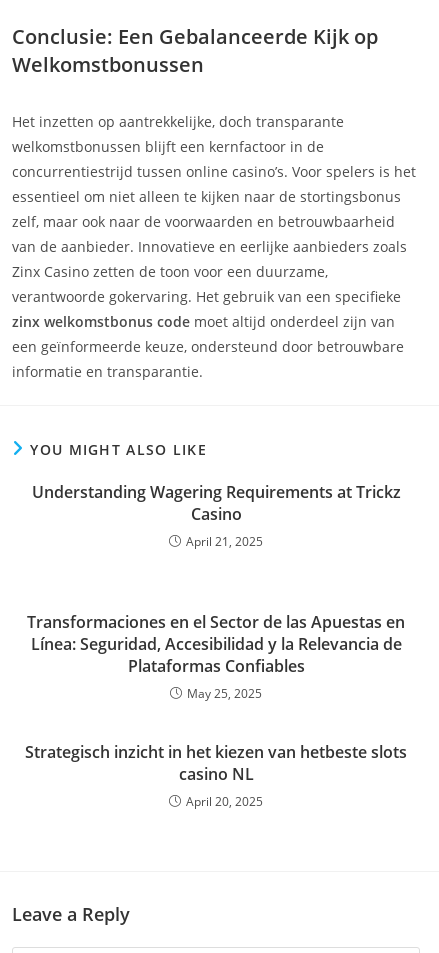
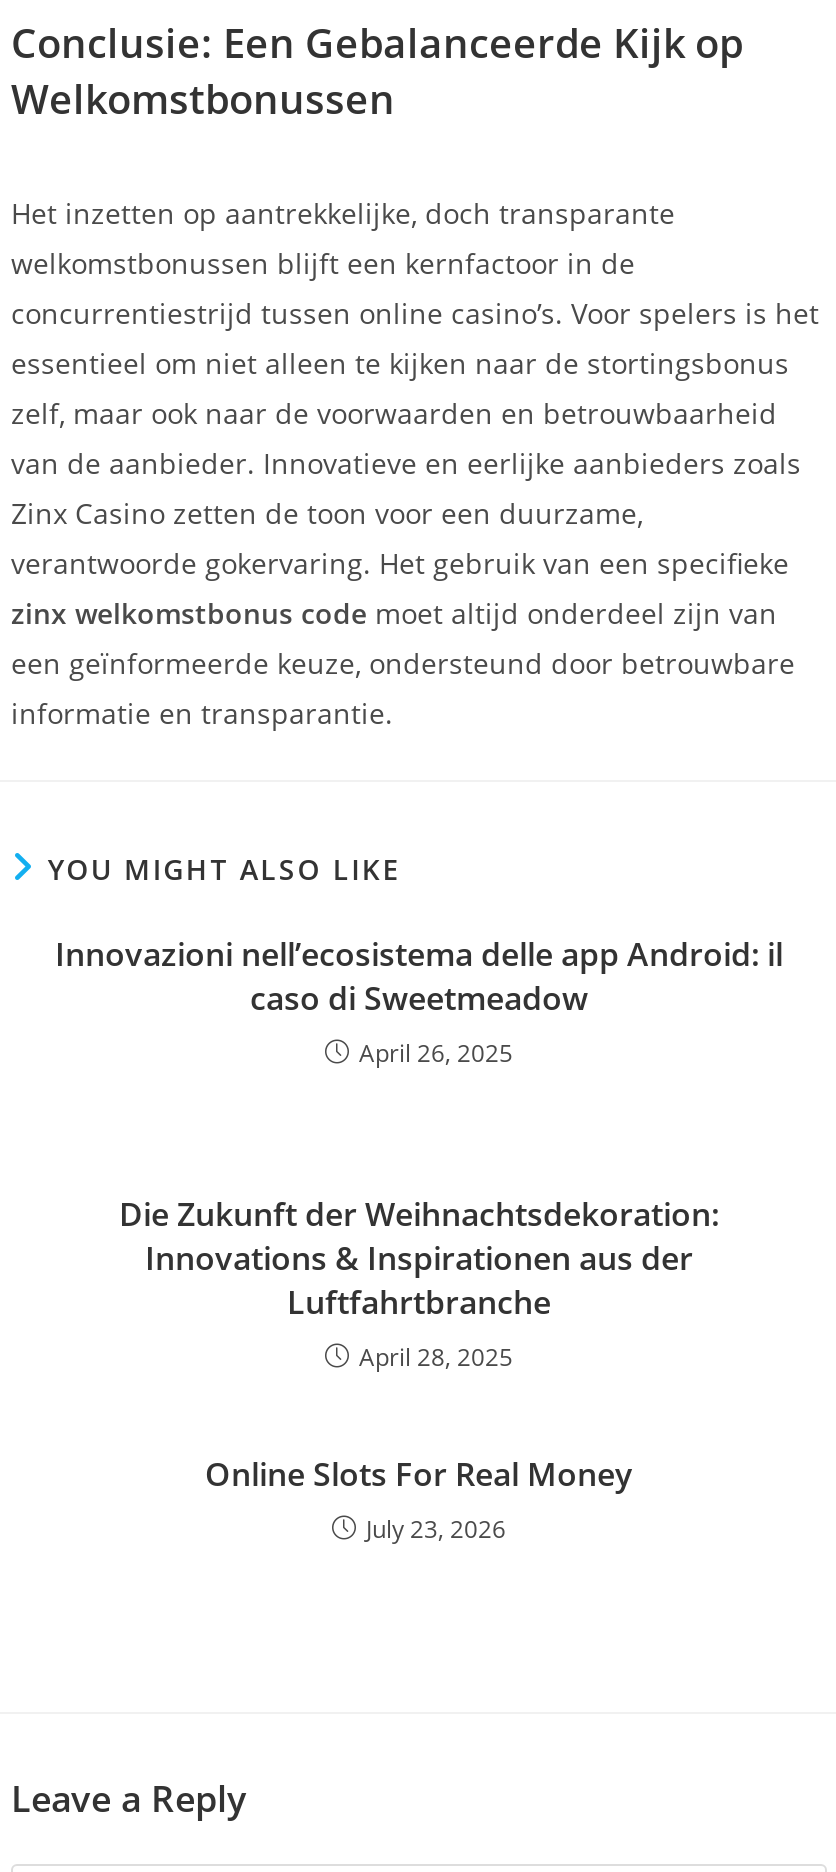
[31,481,400,550] Understanding Wagering Requirements at Trickz | Casino | April 21, 2025 -> [55,931,783,1069] Innovazioni nell’ecosistema delle app Android: il | caso di Sweetmeadow | April 26, 2025
[27,611,405,702] Transformaciones en el Sector de las Apuestas en | Línea: Seguridad, Accesibilidad y la Relevancia de | Plataformas Confiables | May 25, 2025 -> [119,1191,719,1373] Die Zukunft der Weihnachtsdekoration: | Innovations & Inspirationen aus der | Luftfahrtbranche | April 28, 2025
[25,741,407,810] Strategisch inzicht in het kiezen van hetbeste slots | casino NL | April 20, 2025 -> [205,1451,633,1545] Online Slots For Real Money | July 23, 2026

